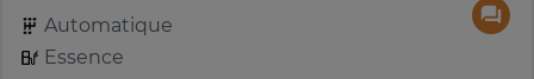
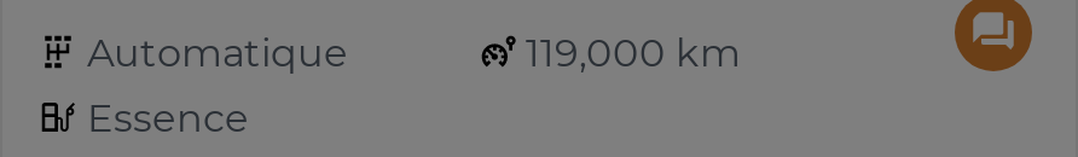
none -> [516,30,741,76] 119,000 km

